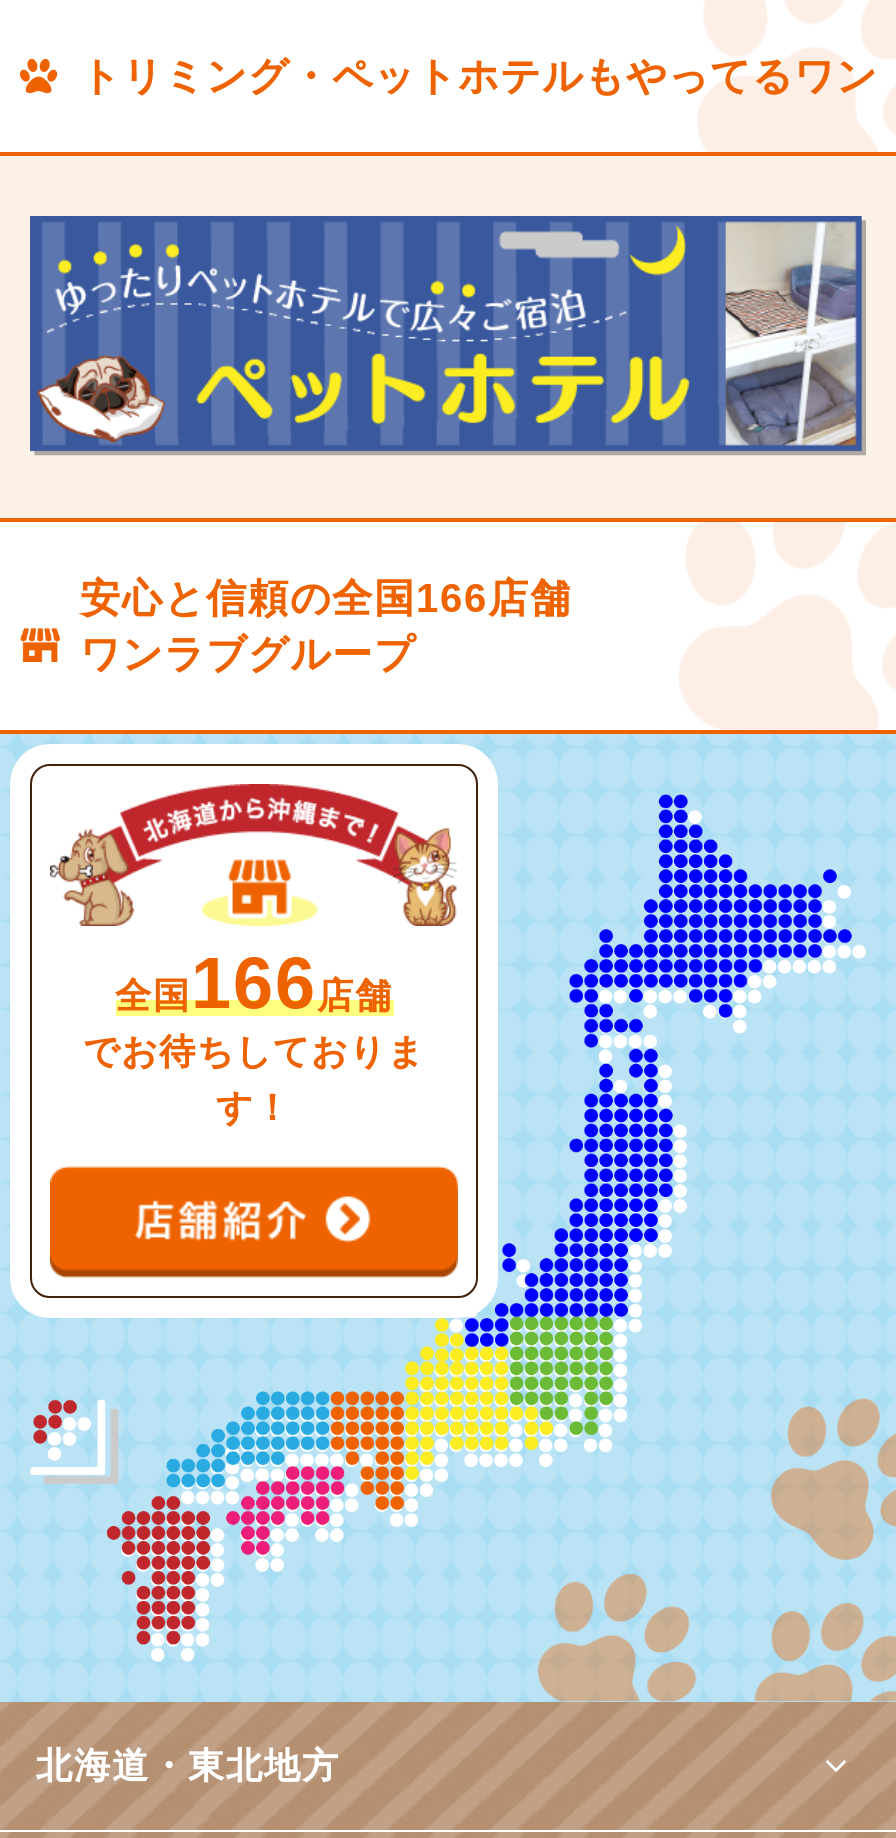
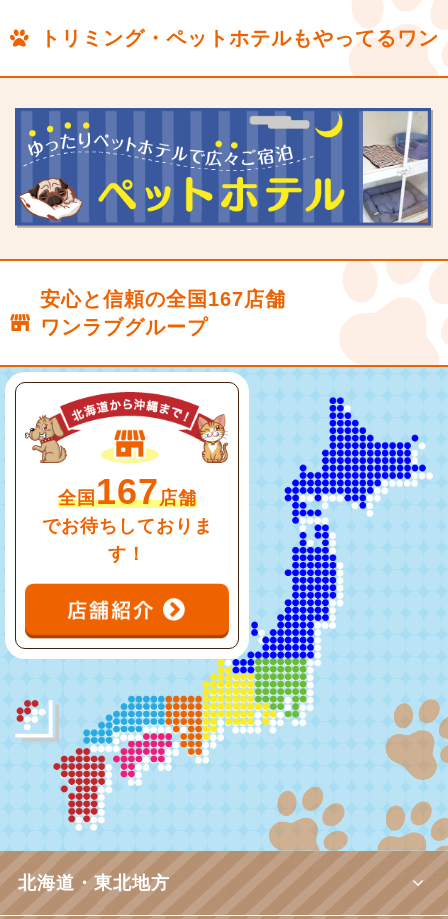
[80,577,572,621] 安心と信頼の全国166店舗 -> [40,288,286,310] 安心と信頼の全国167店舗
[115,944,393,1024] 全国166店舗 -> [57,472,196,512] 全国167店舗

